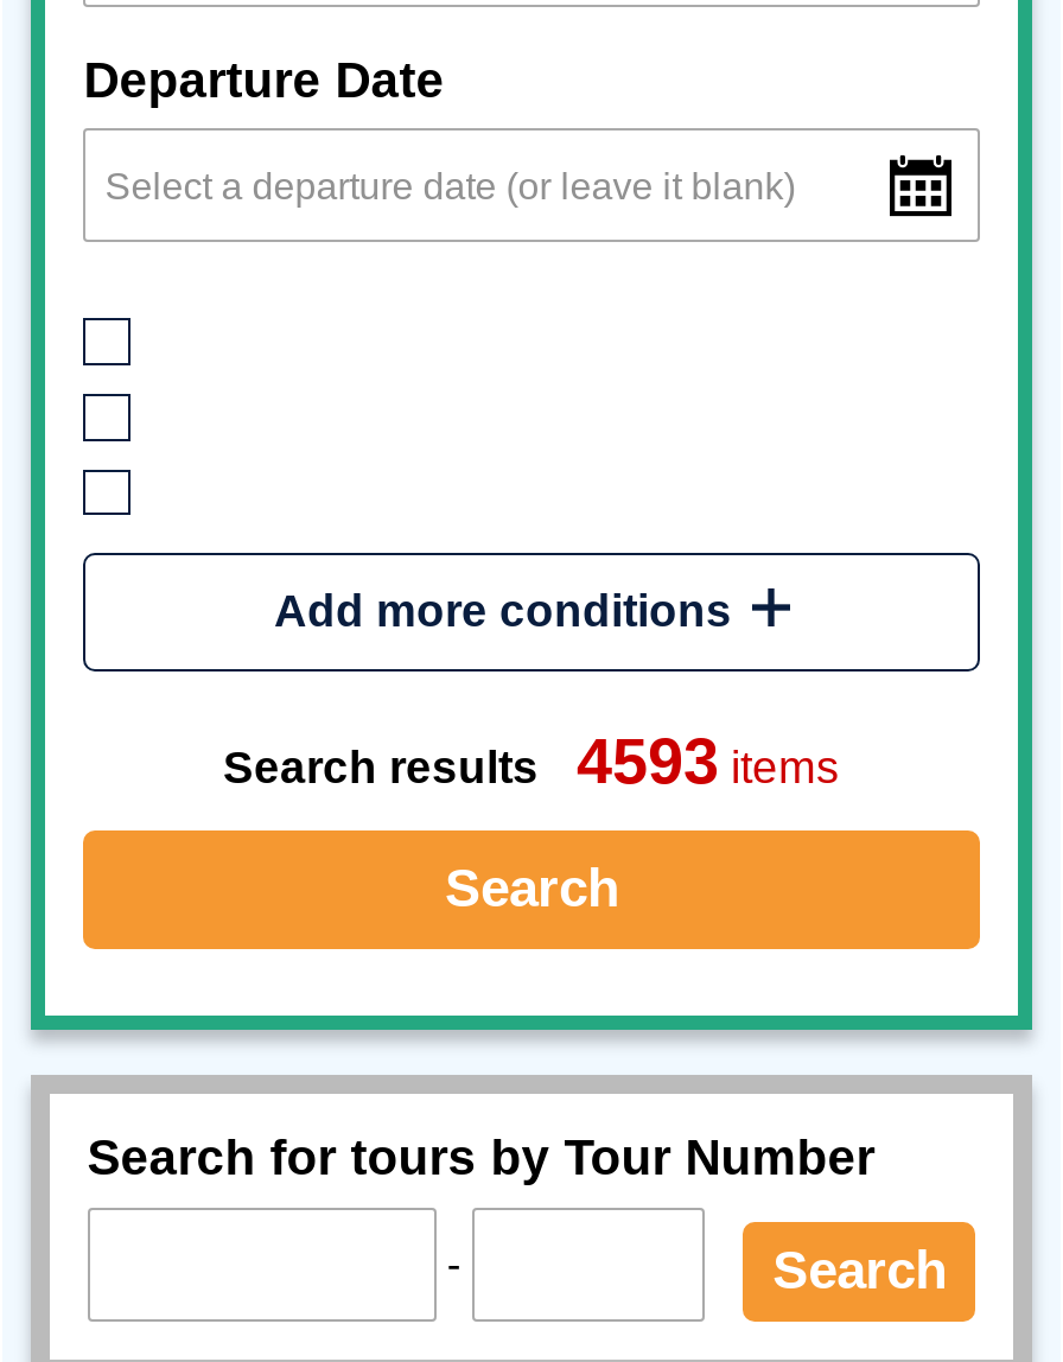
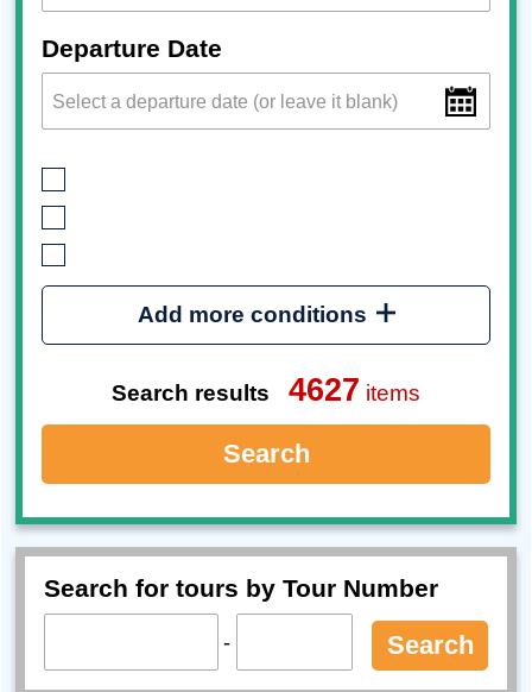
[223,723,840,797] Search results 4593 items -> [112,371,420,408] Search results 4627 items

